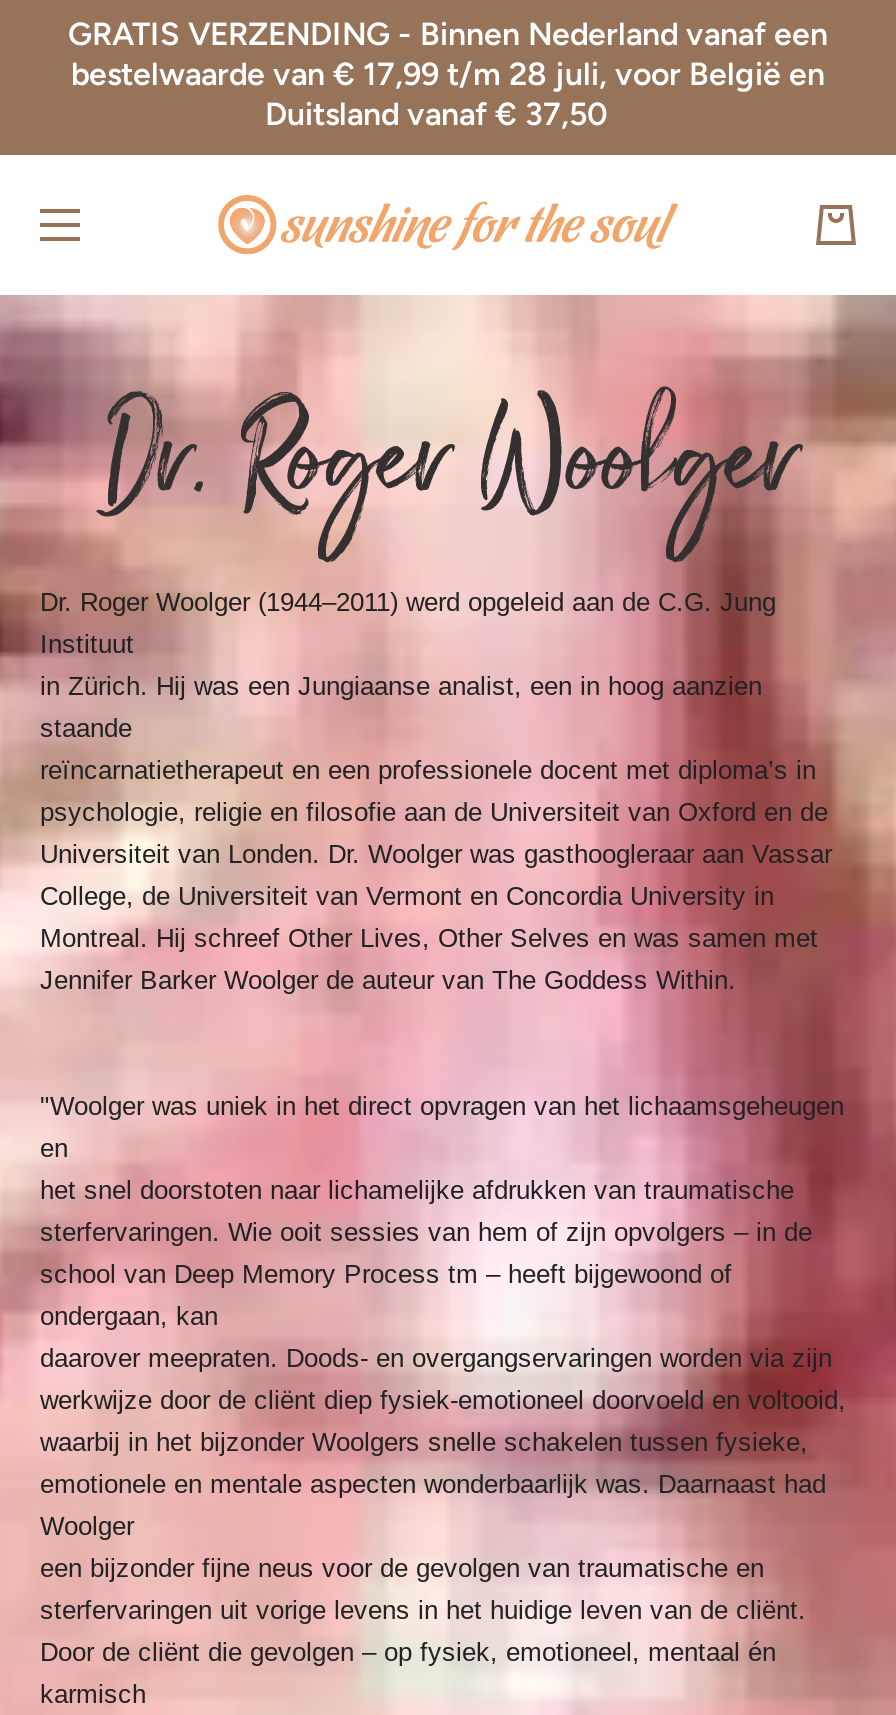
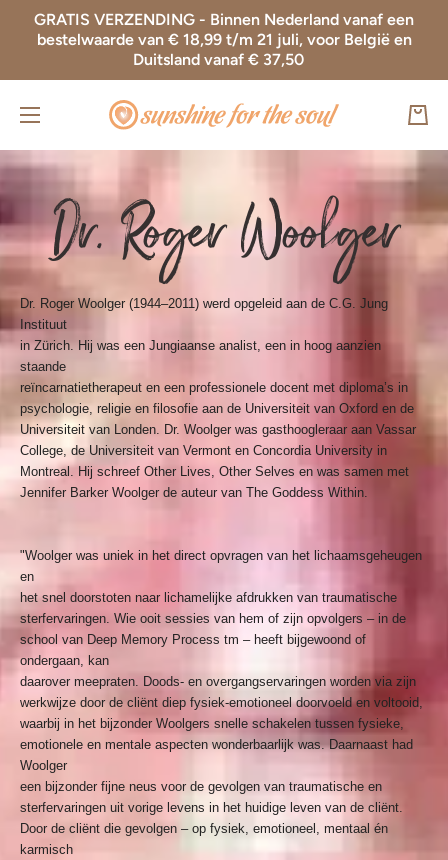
[71,55,825,93] bestelwaarde van € 17,99 t/m 28 juli, voor België en -> [36,30,411,49] bestelwaarde van € 18,99 t/m 21 juli, voor België en

